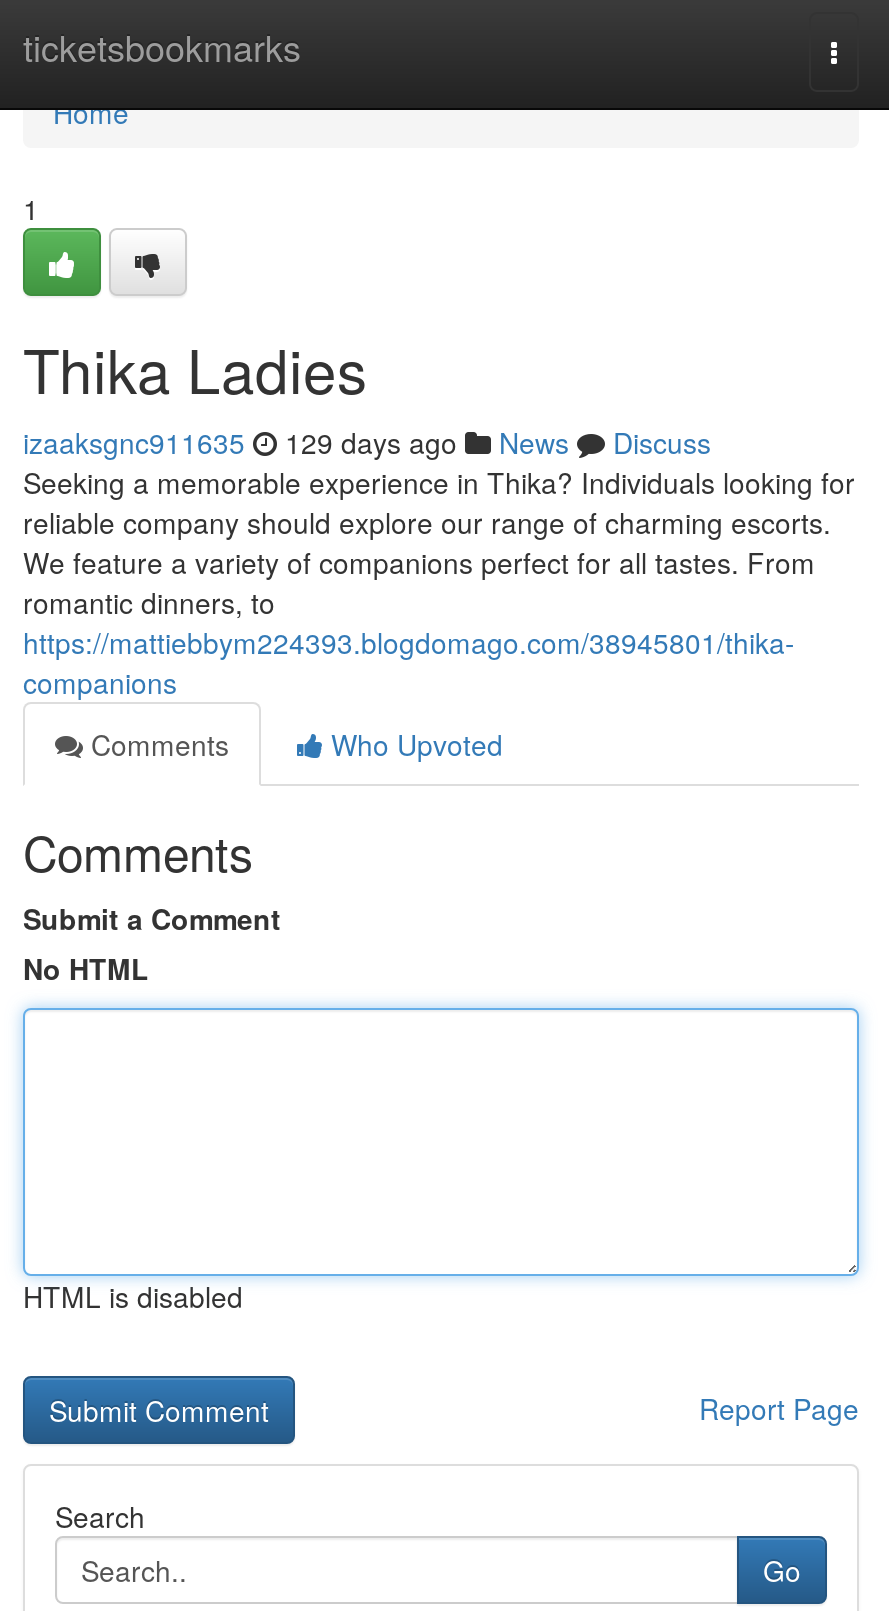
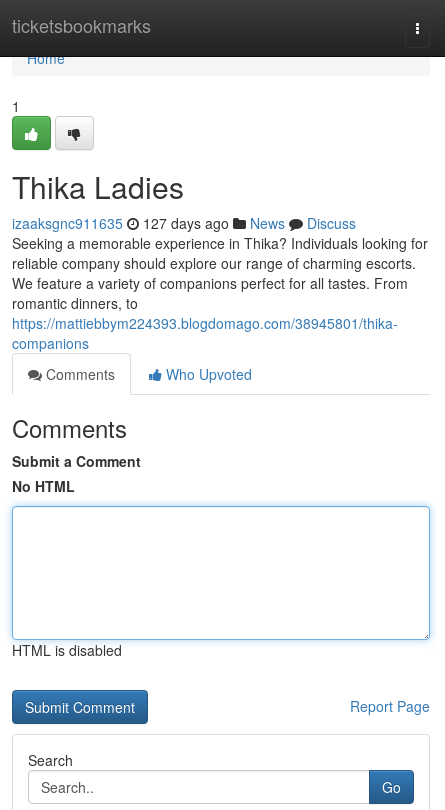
[23,422,711,462] izaaksgnc911635 129 days ago News Discuss -> [12,213,356,233] izaaksgnc911635 127 days ago News Discuss

